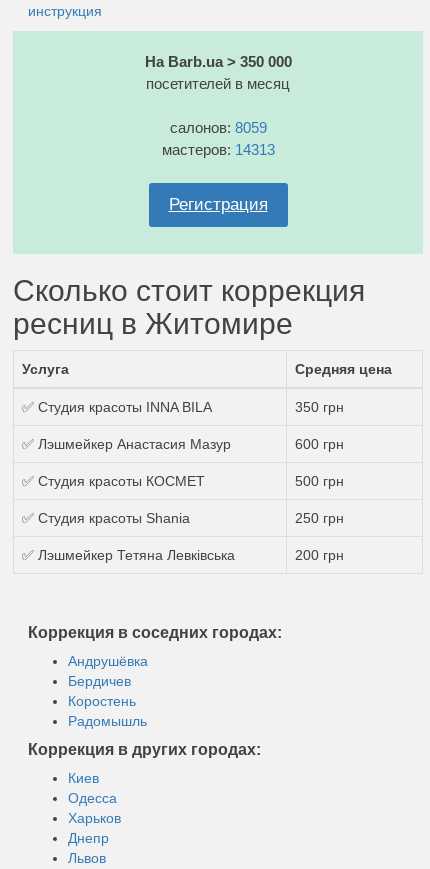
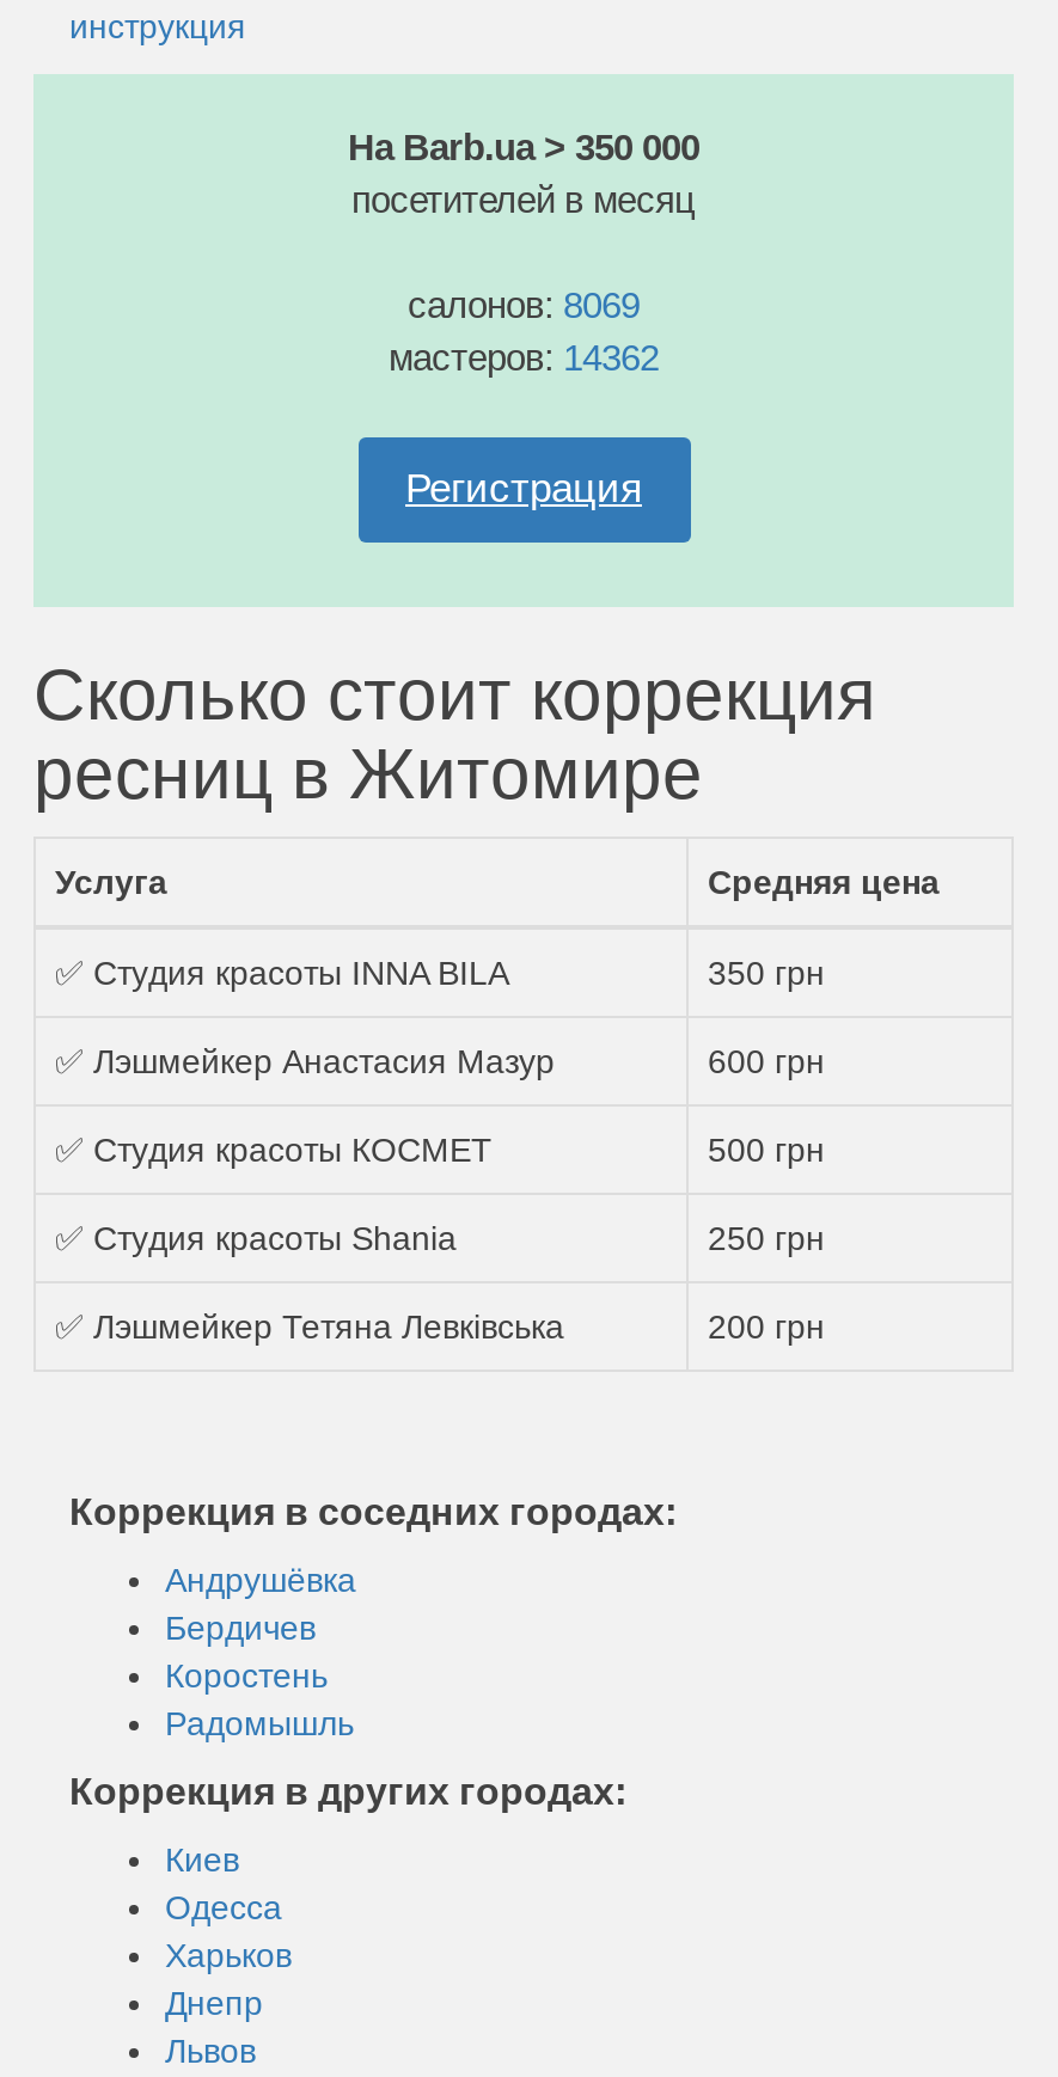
[169,119,266,136] салонов: 8059 -> [408,284,640,325] салонов: 8069
[161,141,274,158] мастеров: 14313 -> [389,337,659,378] мастеров: 14362

